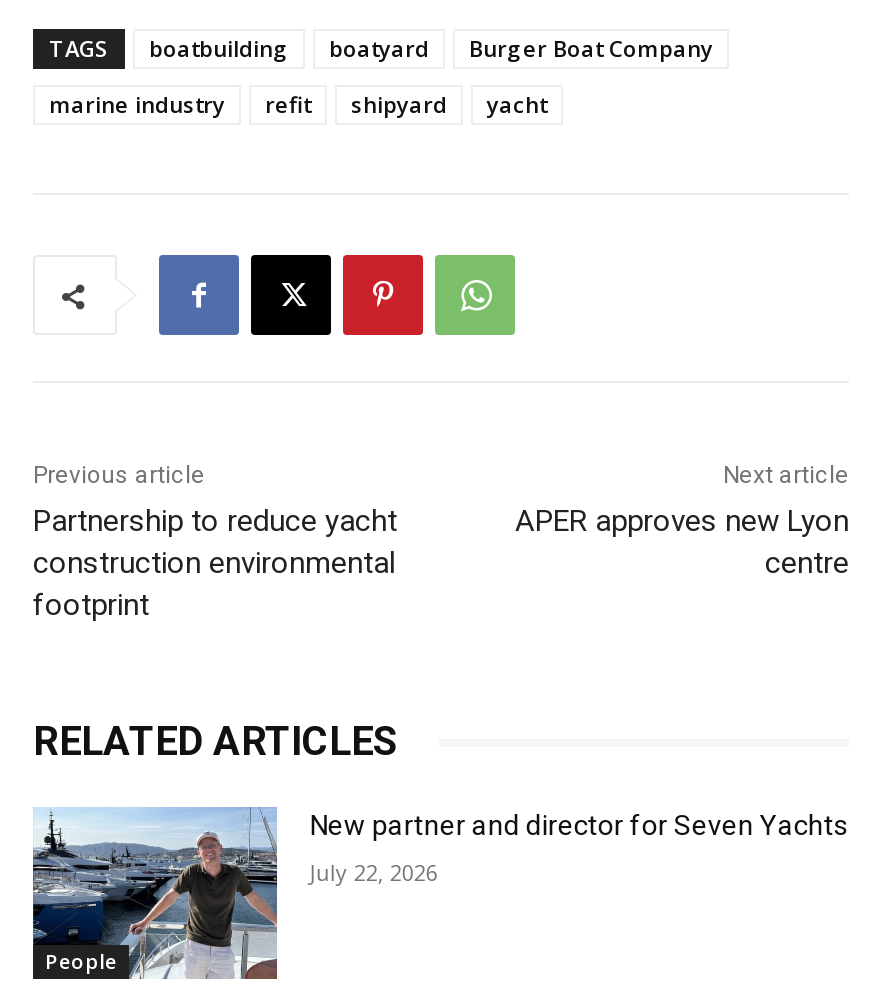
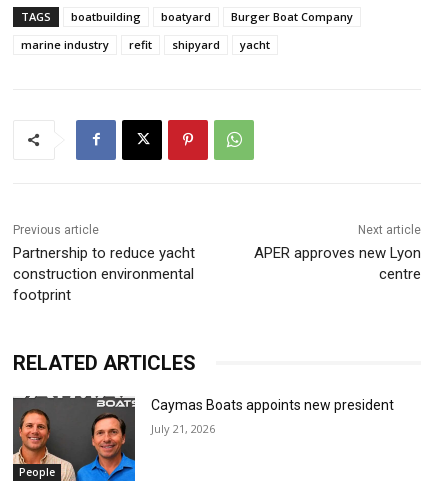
[31,806,848,982] [image] | New partner and director for Seven Yachts -> [12,395,394,482] [image] | Caymas Boats appoints new president
[310,857,438,887] July 22, 2026 -> [151,421,215,436] July 21, 2026

